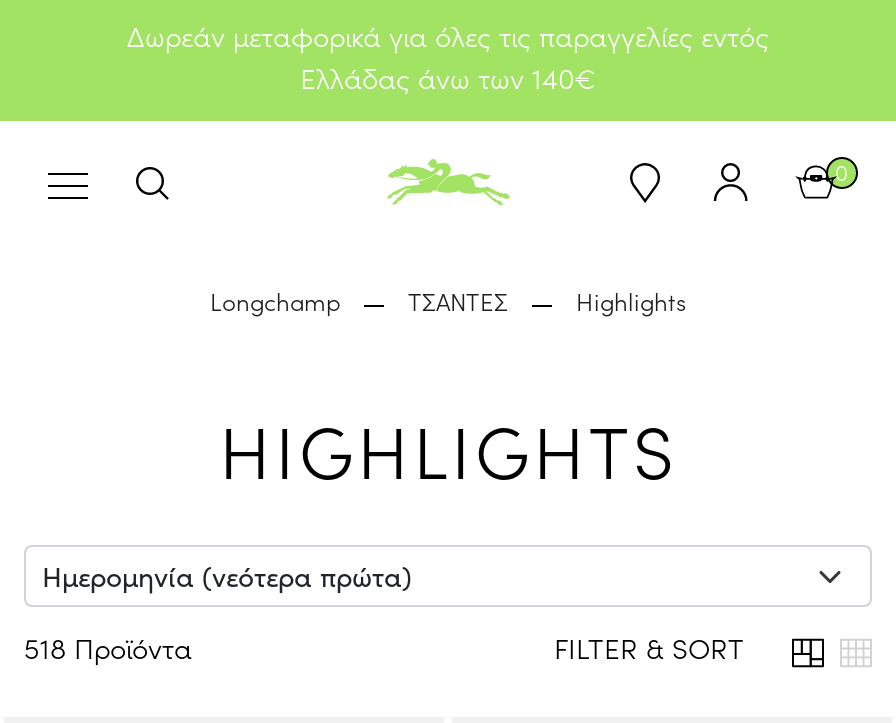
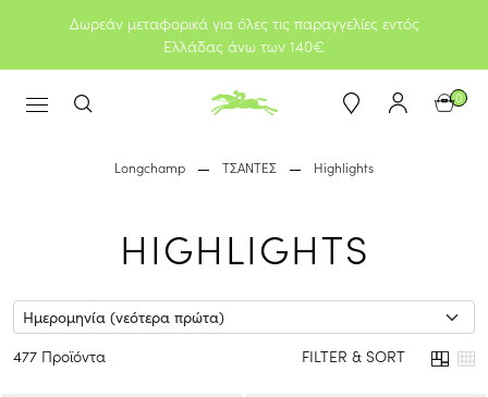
[24,627,192,667] 518 Προϊόντα -> [13,345,106,367] 477 Προϊόντα

